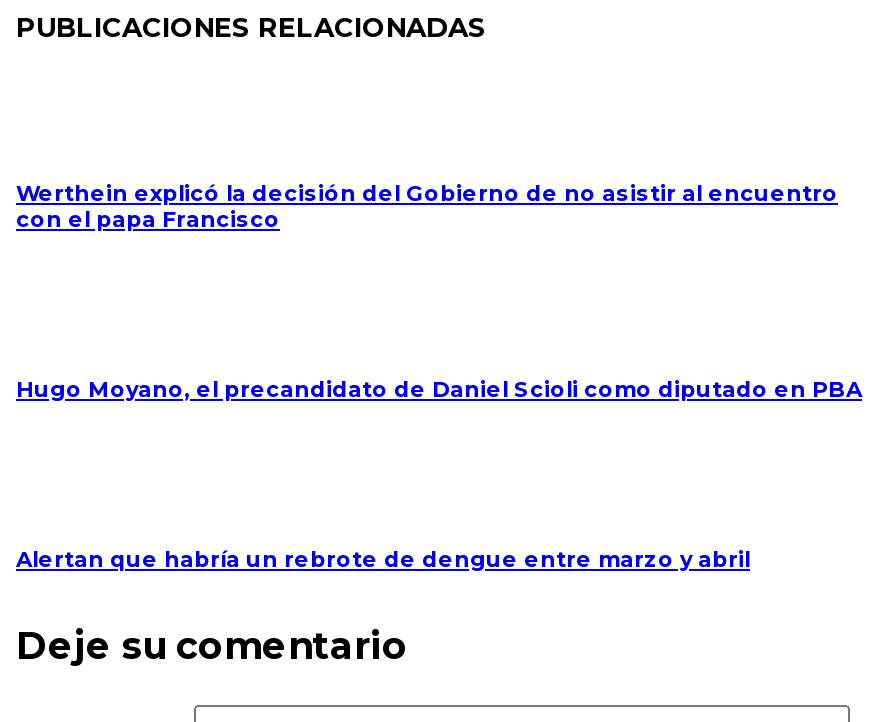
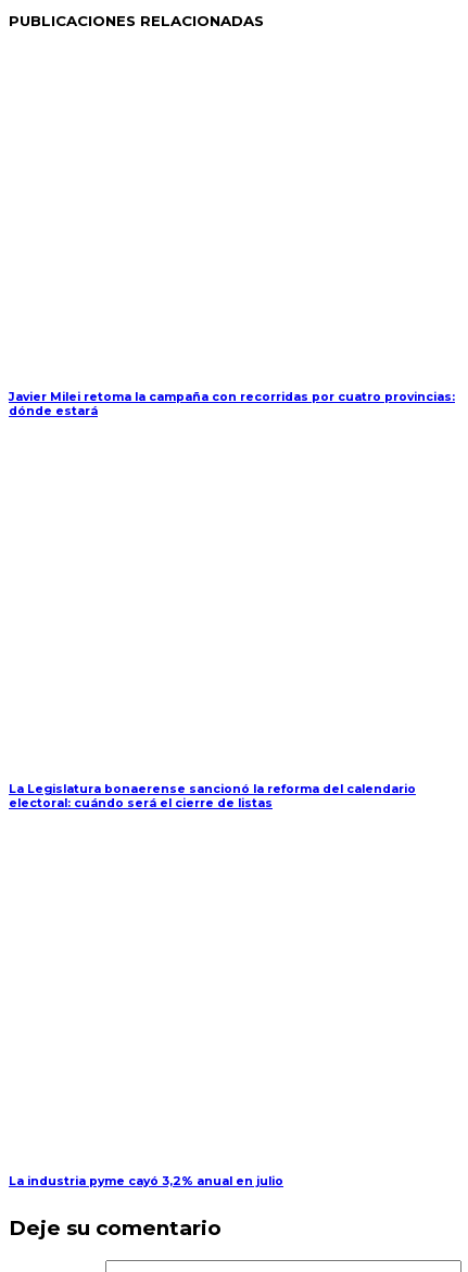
[16,180,838,232] Werthein explicó la decisión del Gobierno de no asistir al encuentro | con el papa Francisco -> [9,390,455,418] Javier Milei retoma la campaña con recorridas por cuatro provincias: | dónde estará
[16,376,862,402] Hugo Moyano, el precandidato de Daniel Scioli como diputado en PBA -> [9,782,416,810] La Legislatura bonaerense sancionó la reforma del calendario | electoral: cuándo será el cierre de listas
[16,546,750,572] Alertan que habría un rebrote de dengue entre marzo y abril -> [9,1174,283,1188] La industria pyme cayó 3,2% anual en julio

